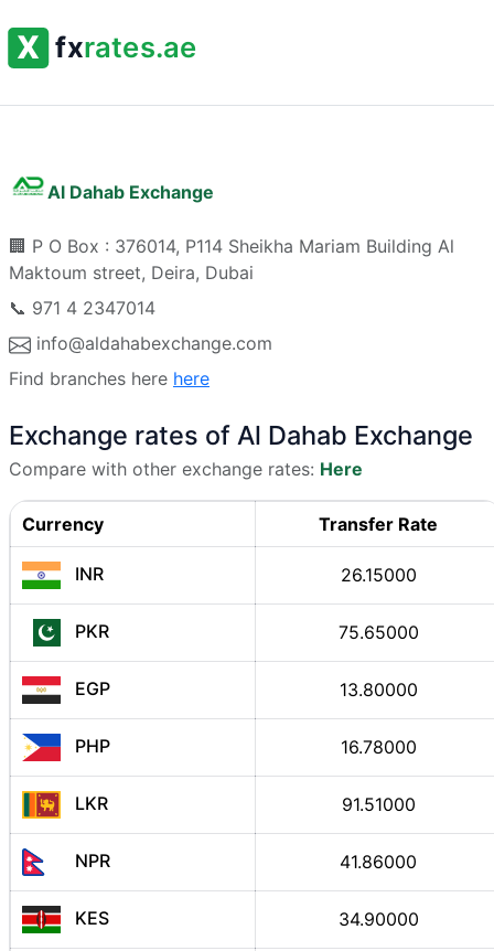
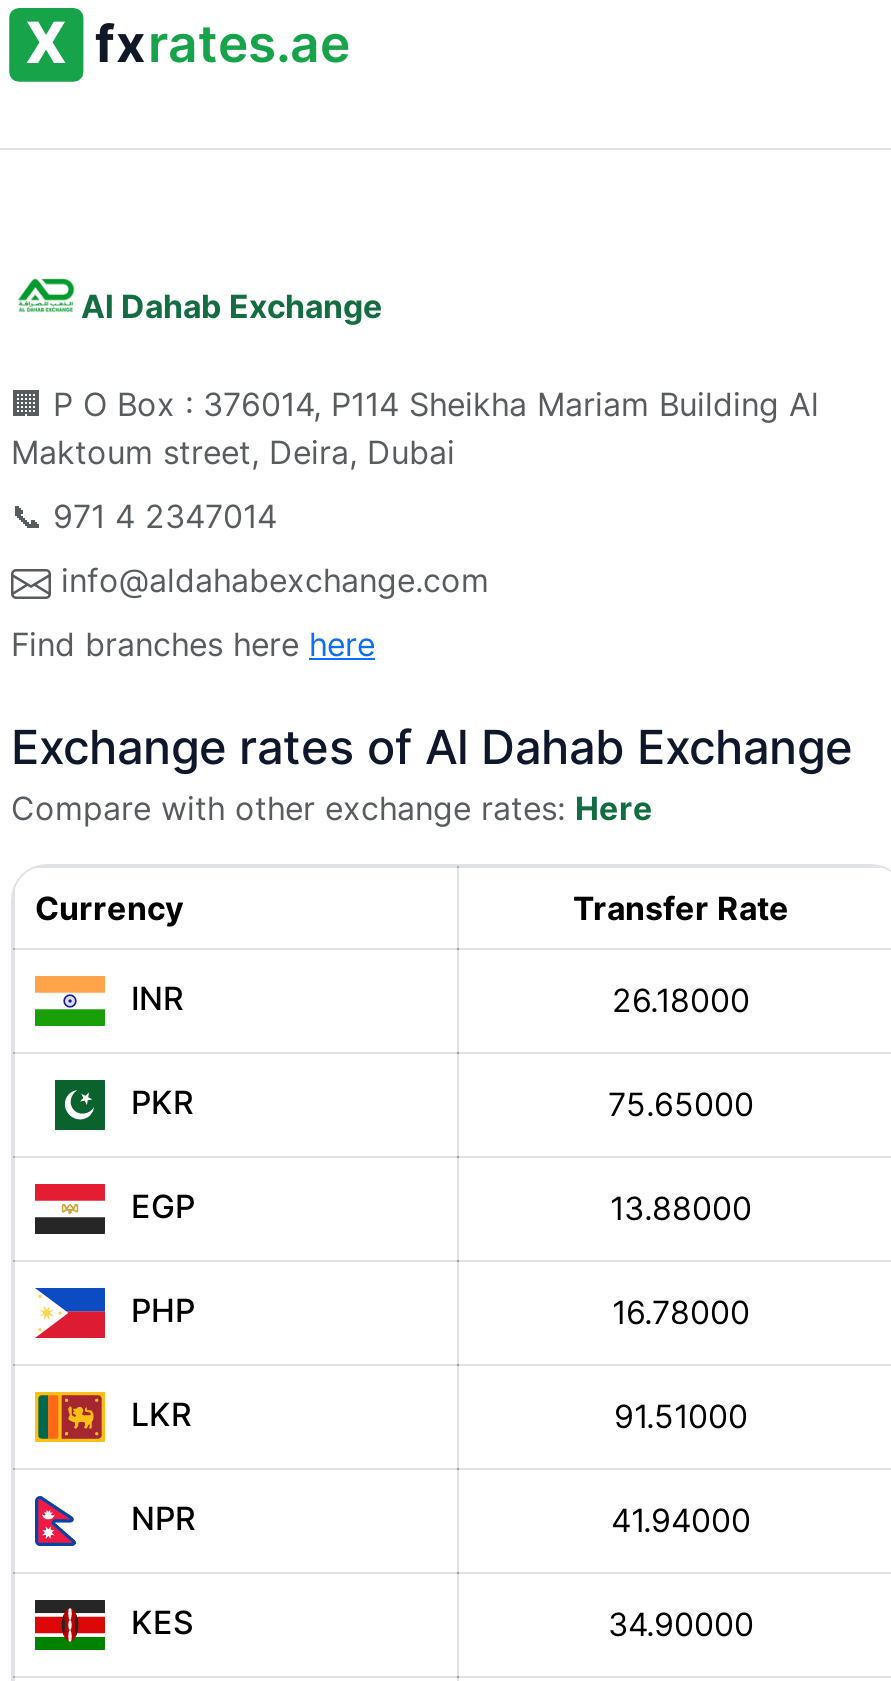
[340,564,416,586] 26.15000 -> [612,980,750,1020] 26.18000
[339,678,417,701] 13.80000 -> [610,1188,752,1228] 13.88000
[340,851,417,873] 41.86000 -> [611,1500,751,1540] 41.94000

